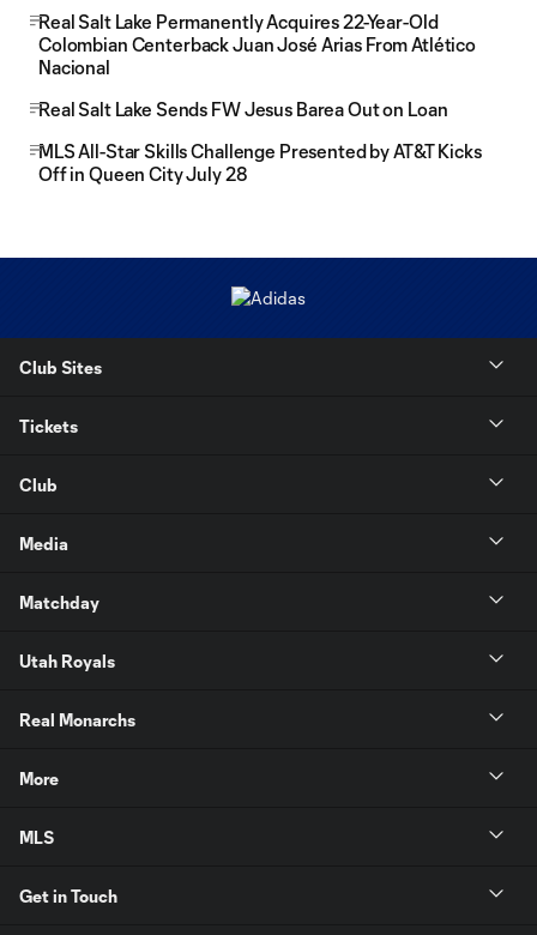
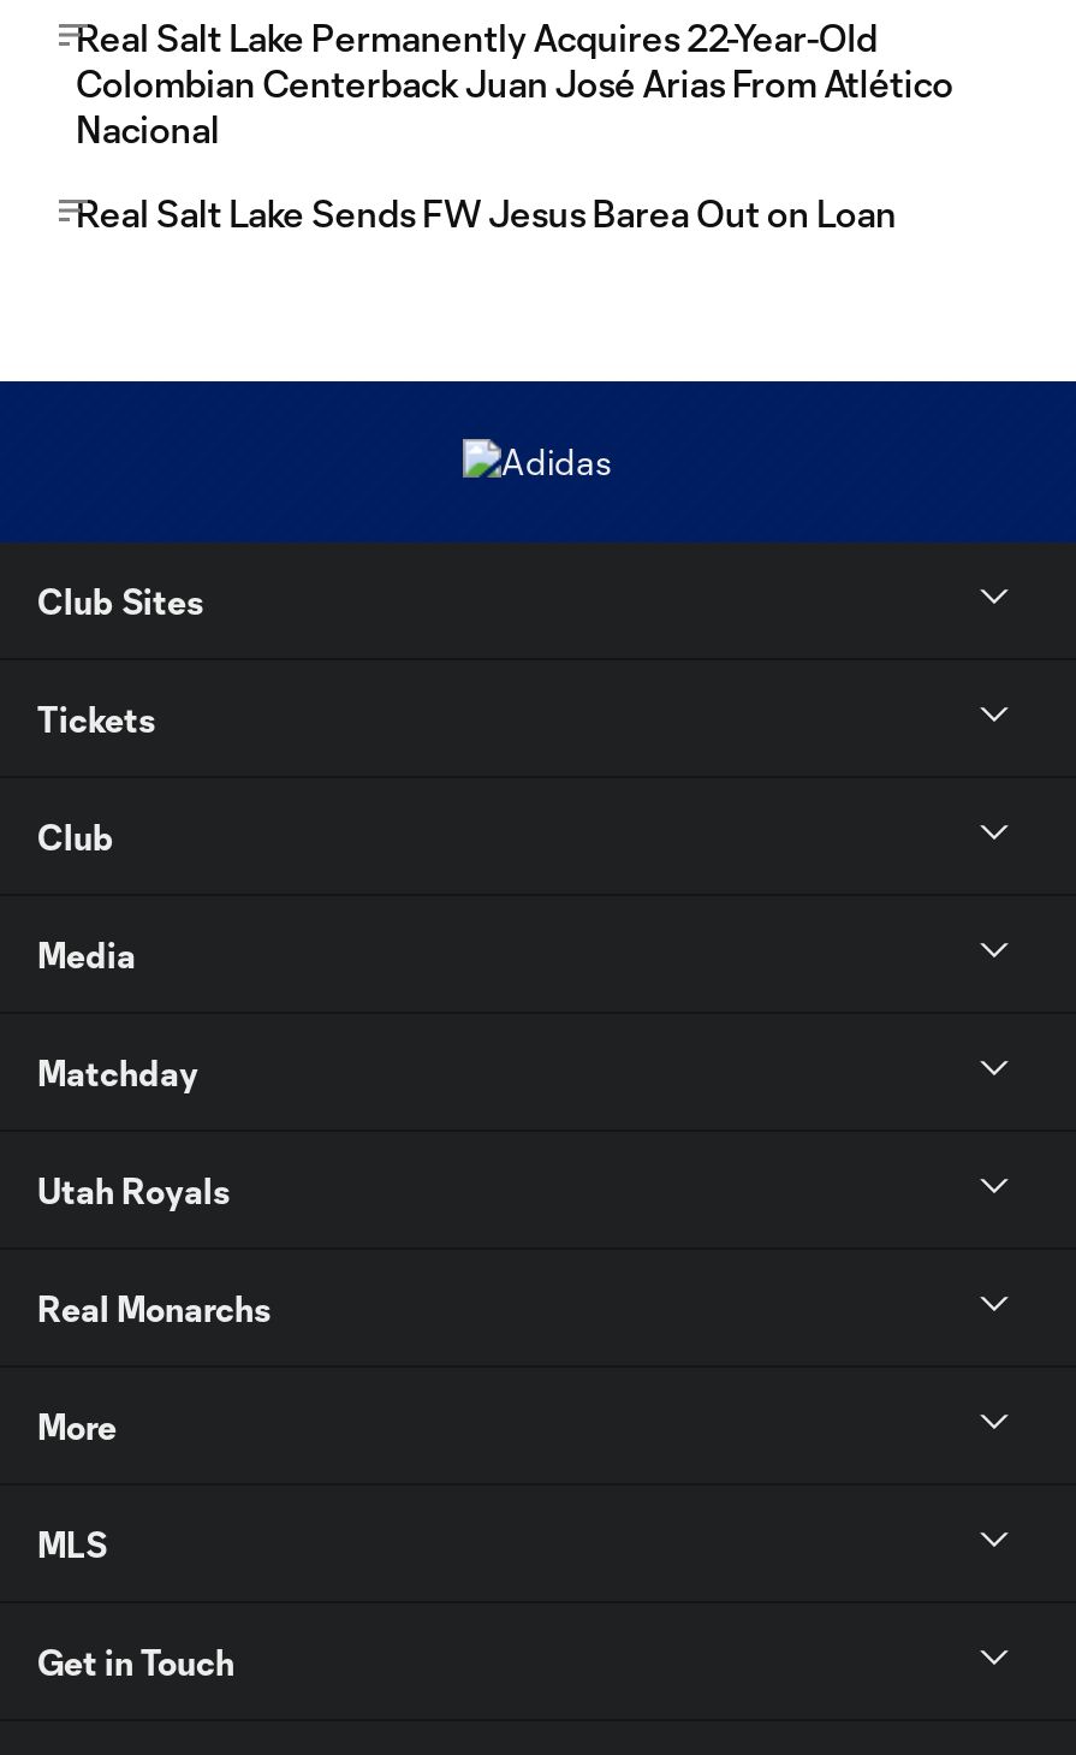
[38,140,481,185] MLS All-Star Skills Challenge Presented by AT&T Kicks | Off in Queen City July 28 -> none

